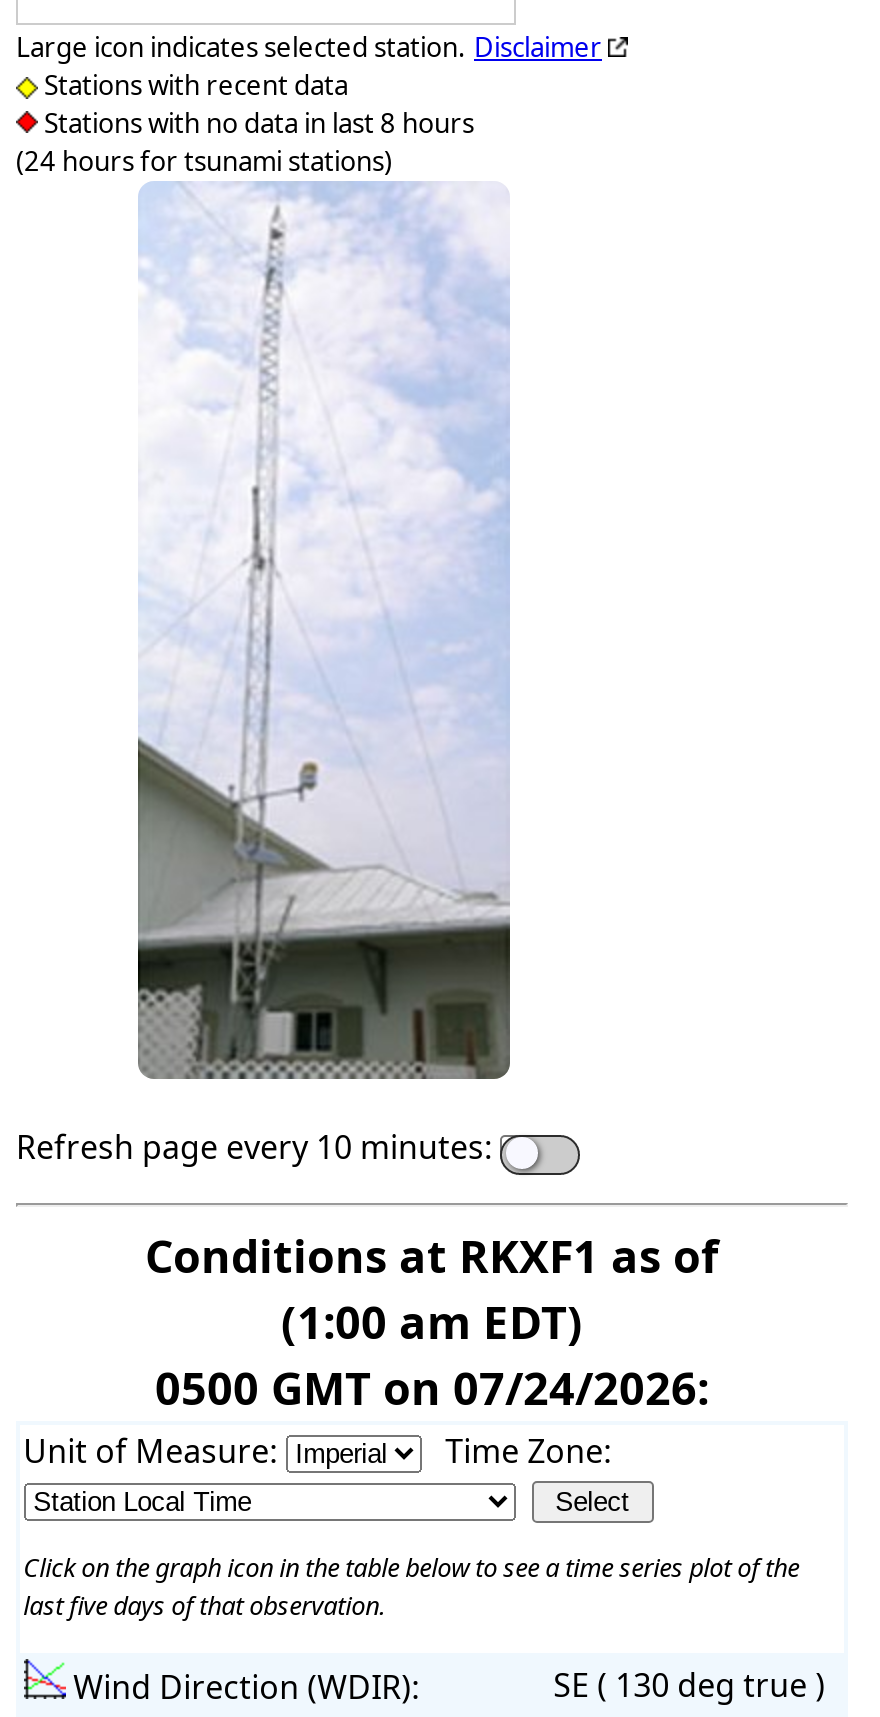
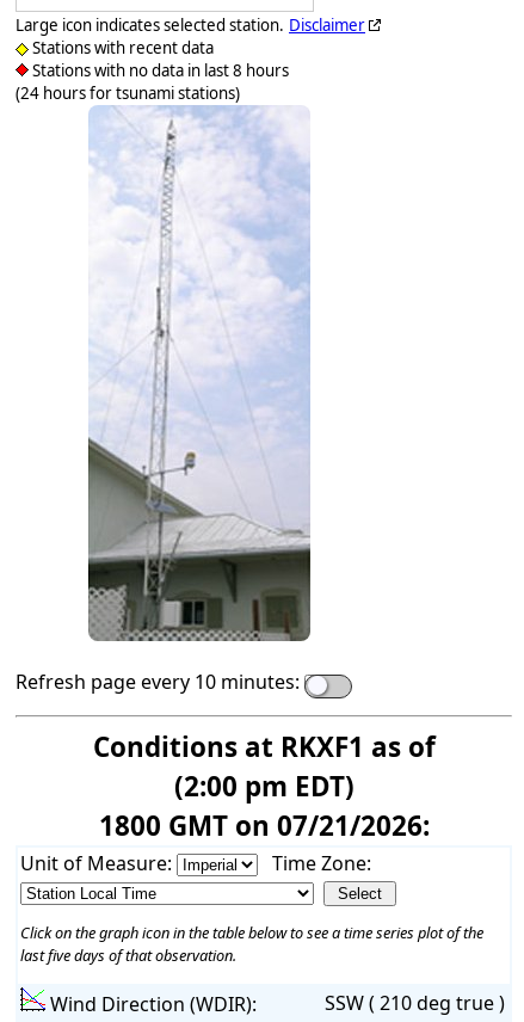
[281,1291,583,1353] (1:00 am EDT) -> [174,768,354,805] (2:00 pm EDT)
[155,1357,709,1419] 0500 GMT on 07/24/2026: -> [98,807,429,844] 1800 GMT on 07/21/2026:
[553,1663,825,1707] SE ( 130 deg true ) -> [324,990,504,1016] SSW ( 210 deg true )

